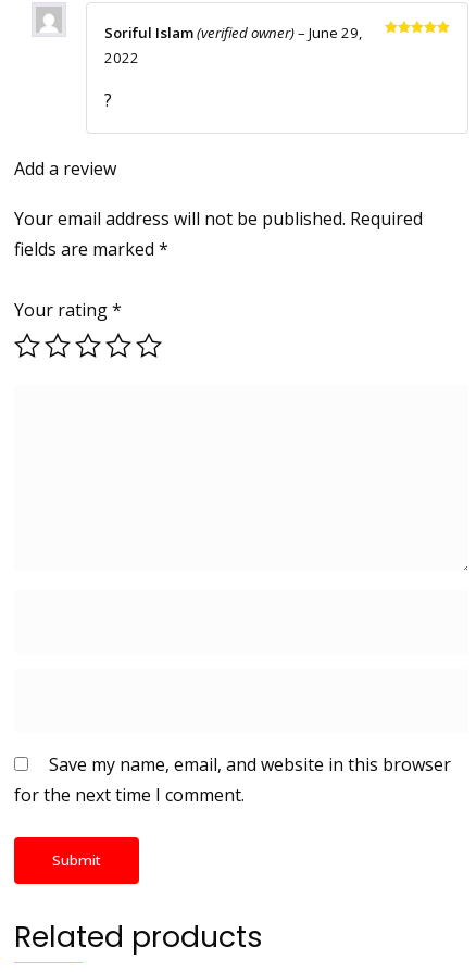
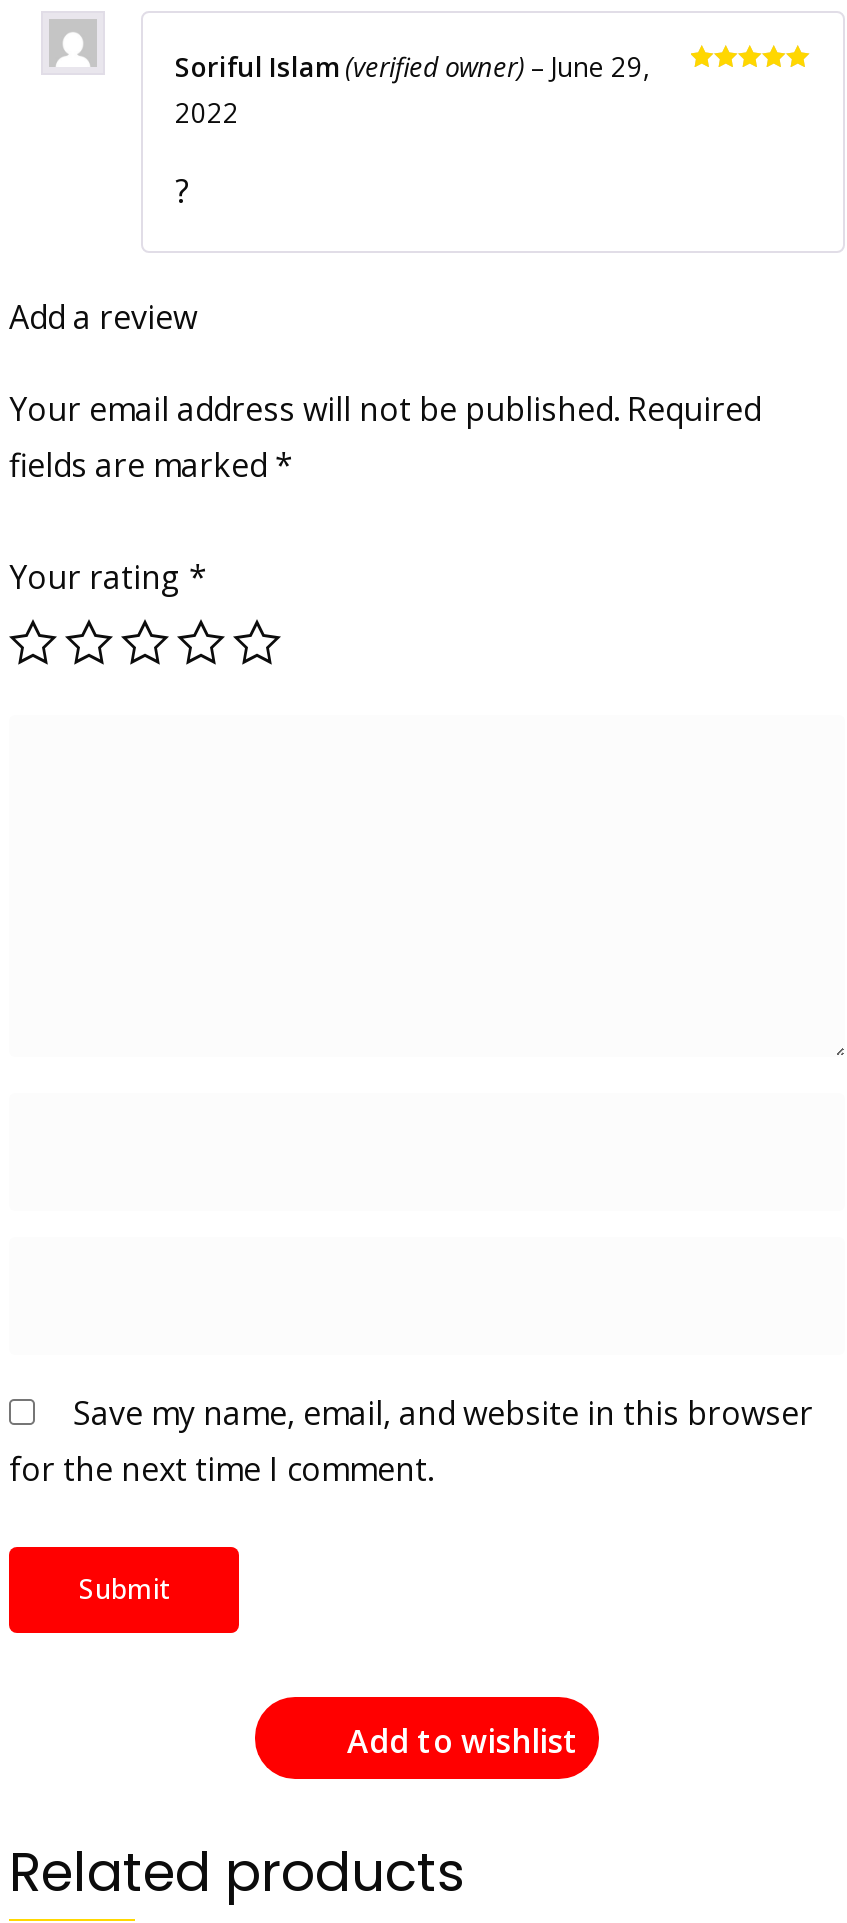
none -> [347,1720,579,1764] Add to wishlist

